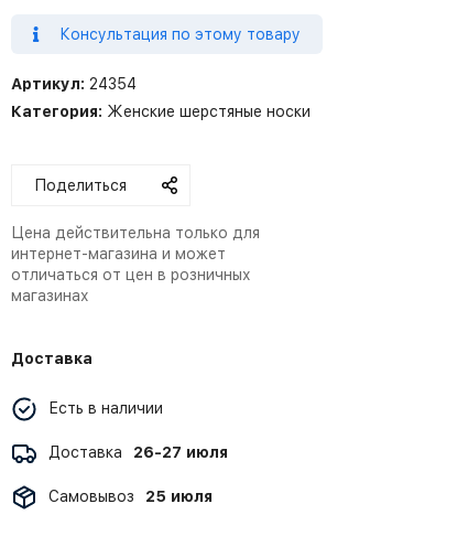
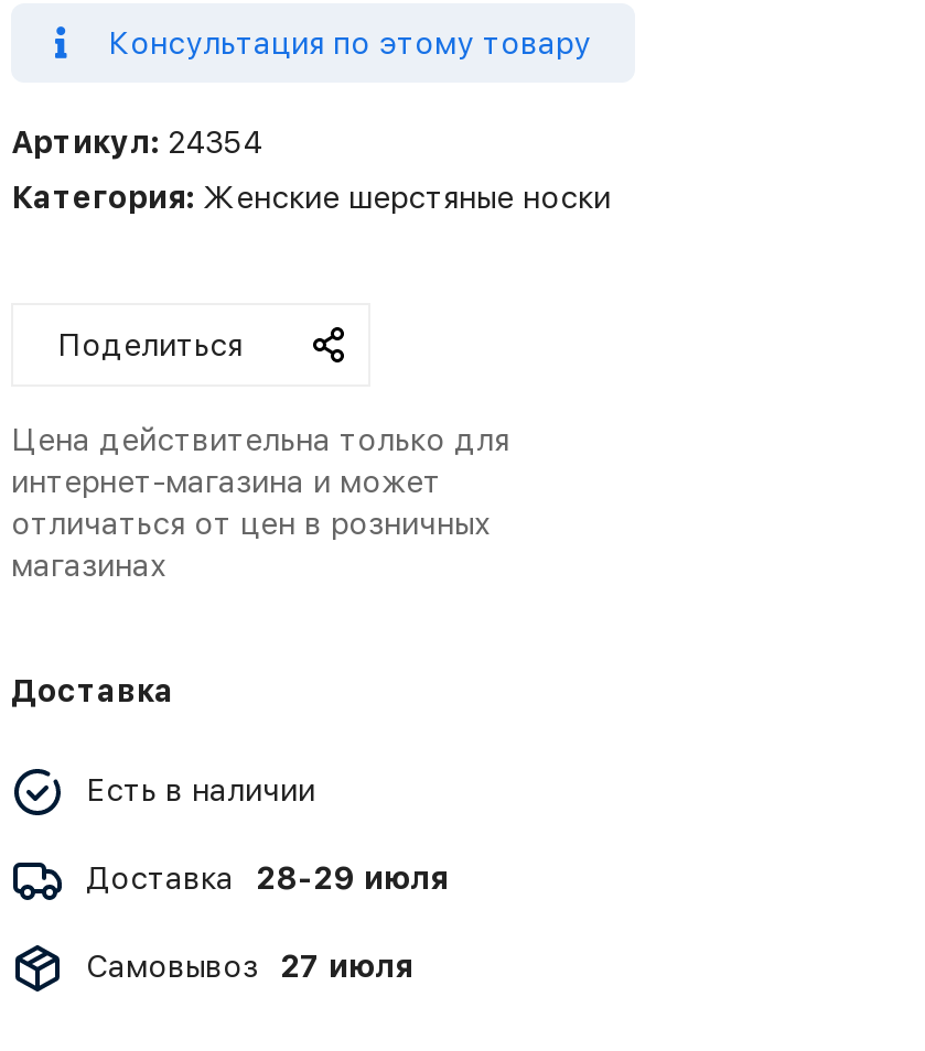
[48,443,228,461] Доставка 26-27 июля -> [86,861,448,896] Доставка 28-29 июля
[48,488,213,505] Самовывоз 25 июля -> [86,949,412,984] Самовывоз 27 июля

